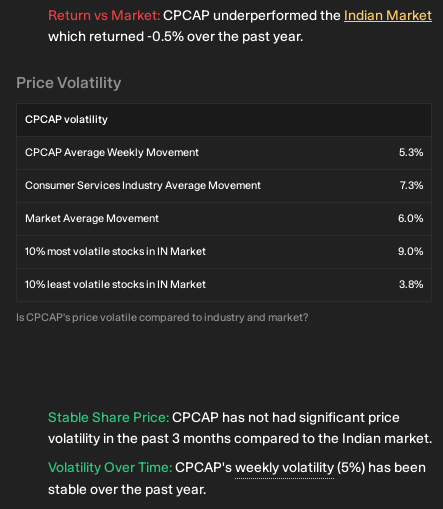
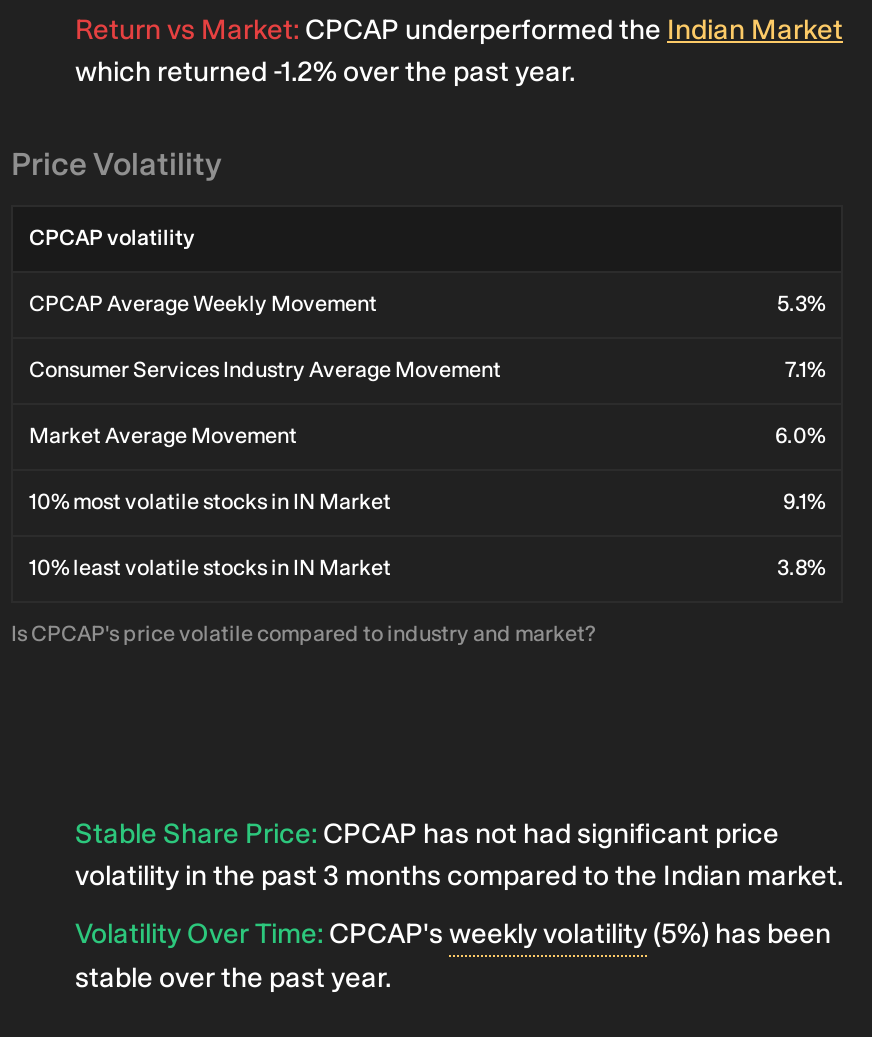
[48,28,303,45] which returned -0.5% over the past year. -> [75,54,575,88] which returned -1.2% over the past year.
[400,179,423,192] 7.3% -> [785,356,825,382] 7.1%
[398,245,423,258] 9.0% -> [783,488,825,514] 9.1%

